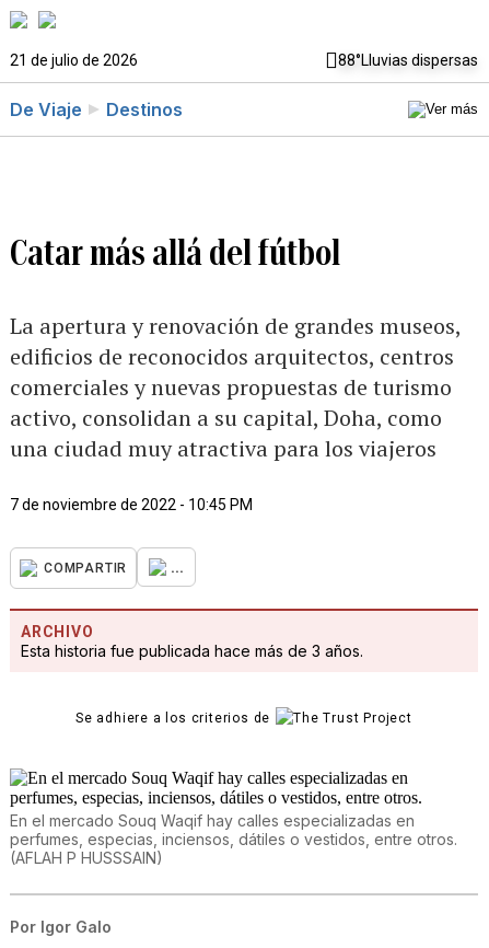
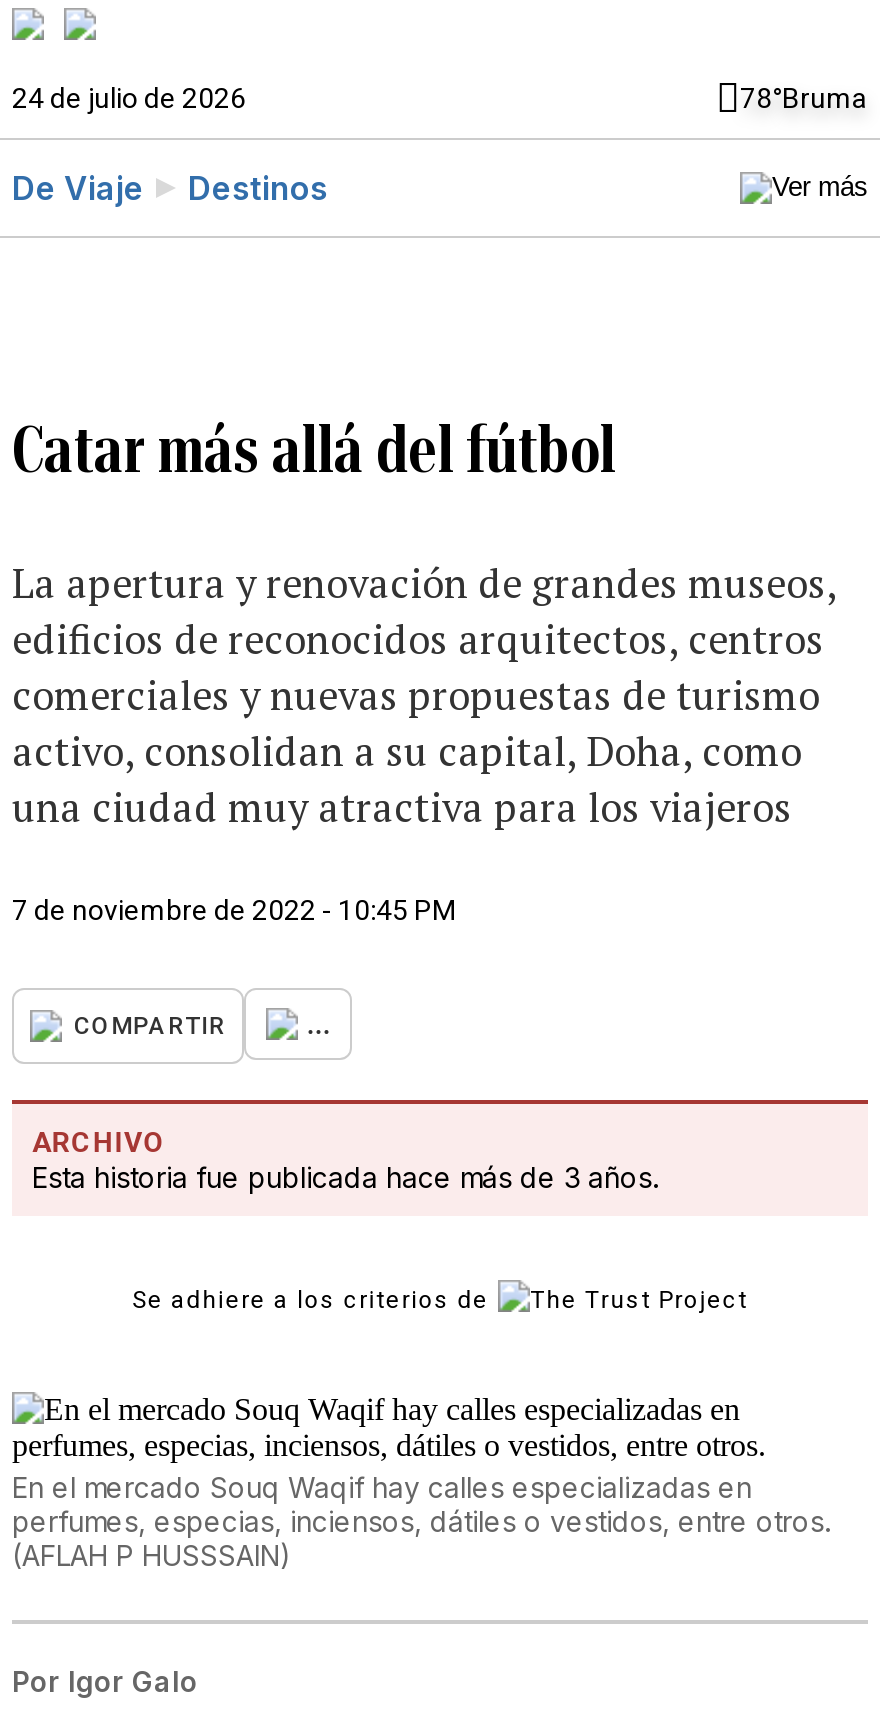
[10,51,478,69] 21 de julio de 2026 | 88°Lluvias dispersas -> [12,82,868,114] 24 de julio de 2026 | 78°Bruma

